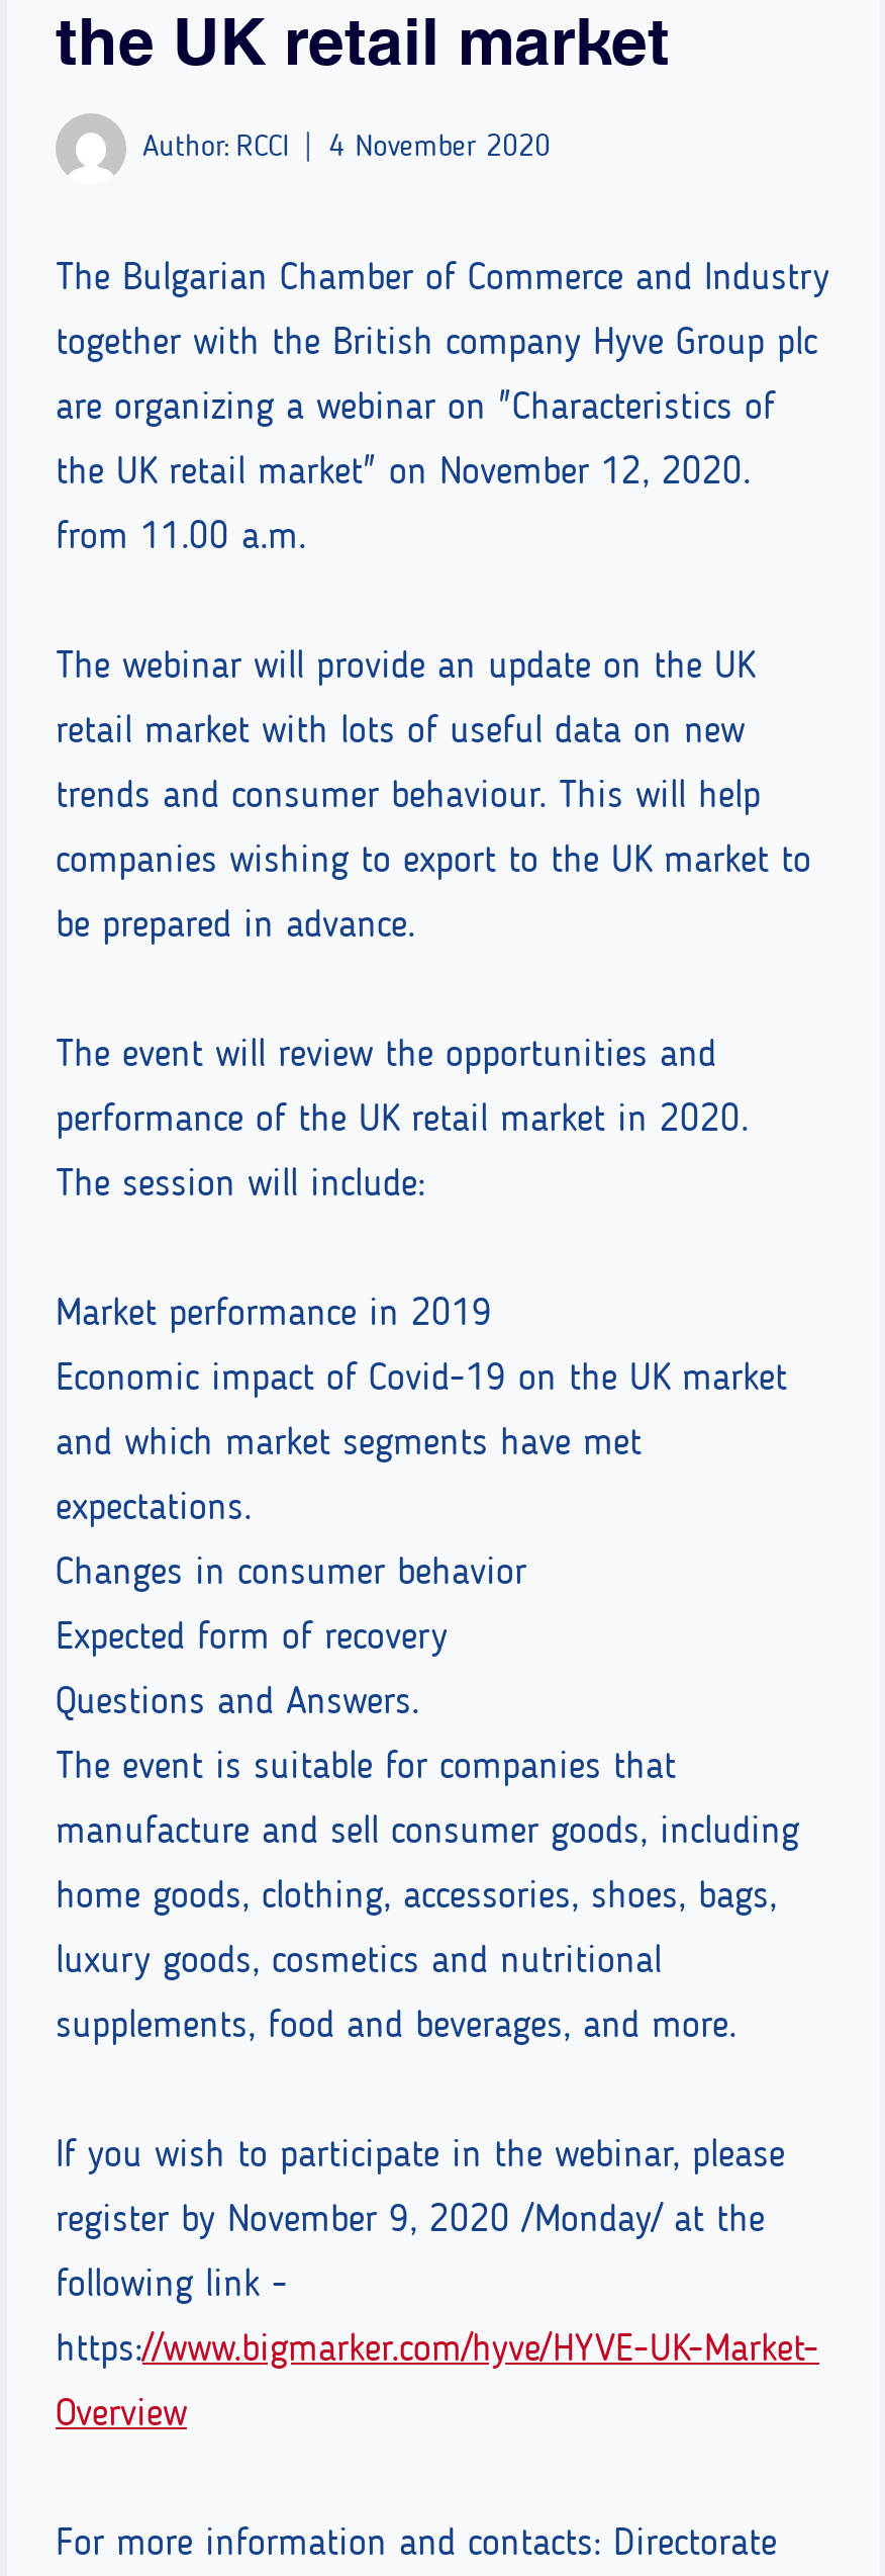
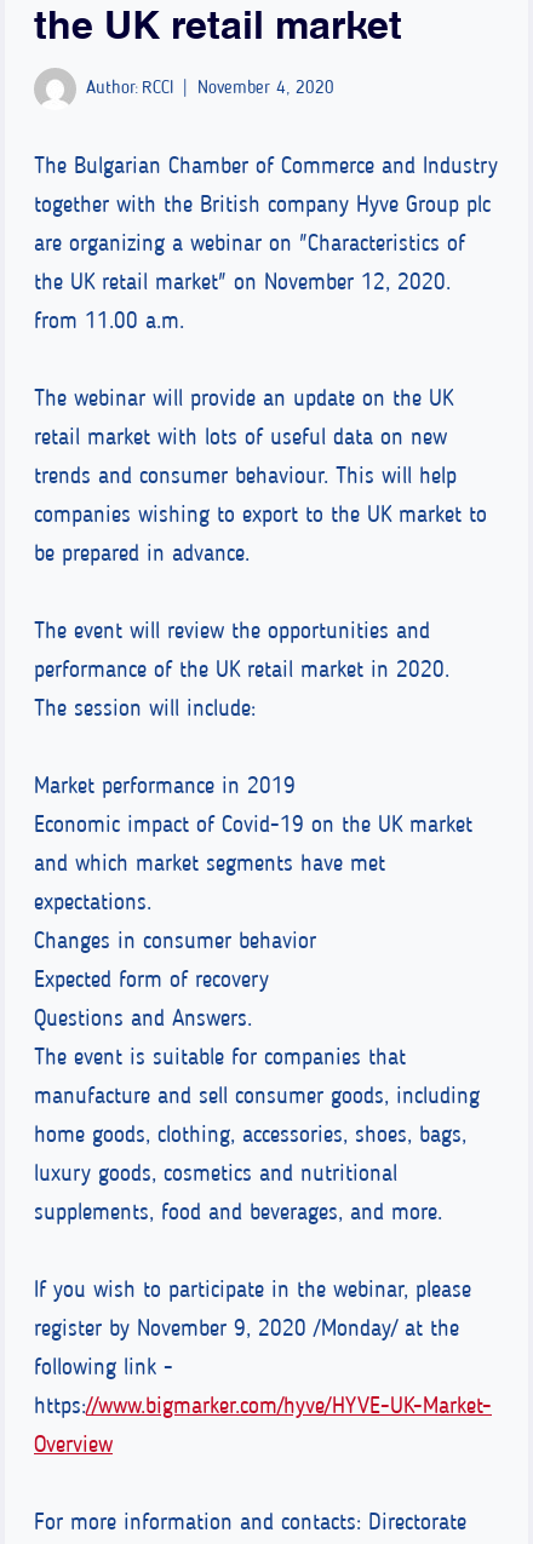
[142,133,551,163] Author: RCCI 4 November 2020 -> [86,80,335,98] Author: RCCI November 4, 2020

